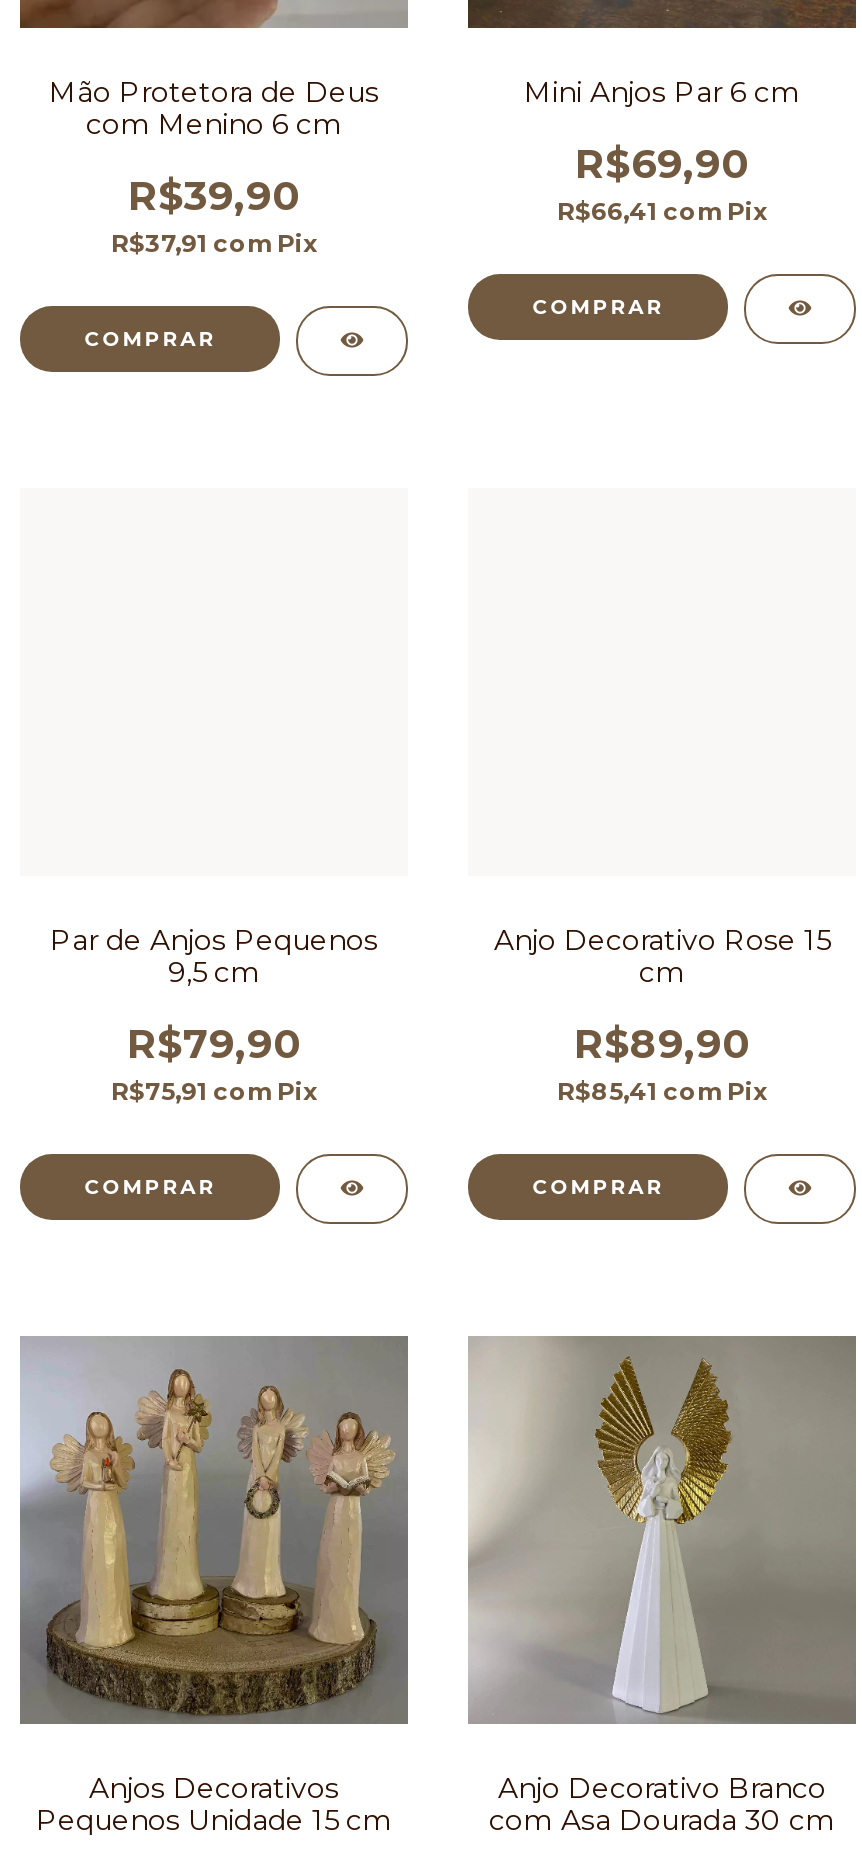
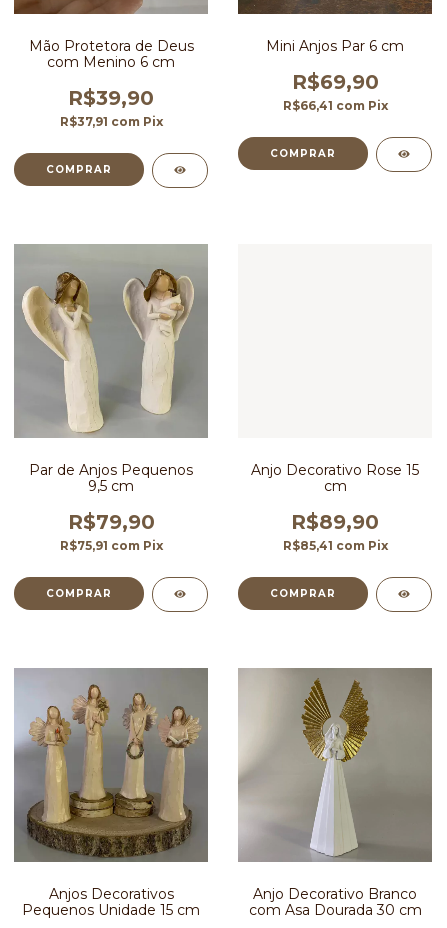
none -> [13,244,209,439] [image]

